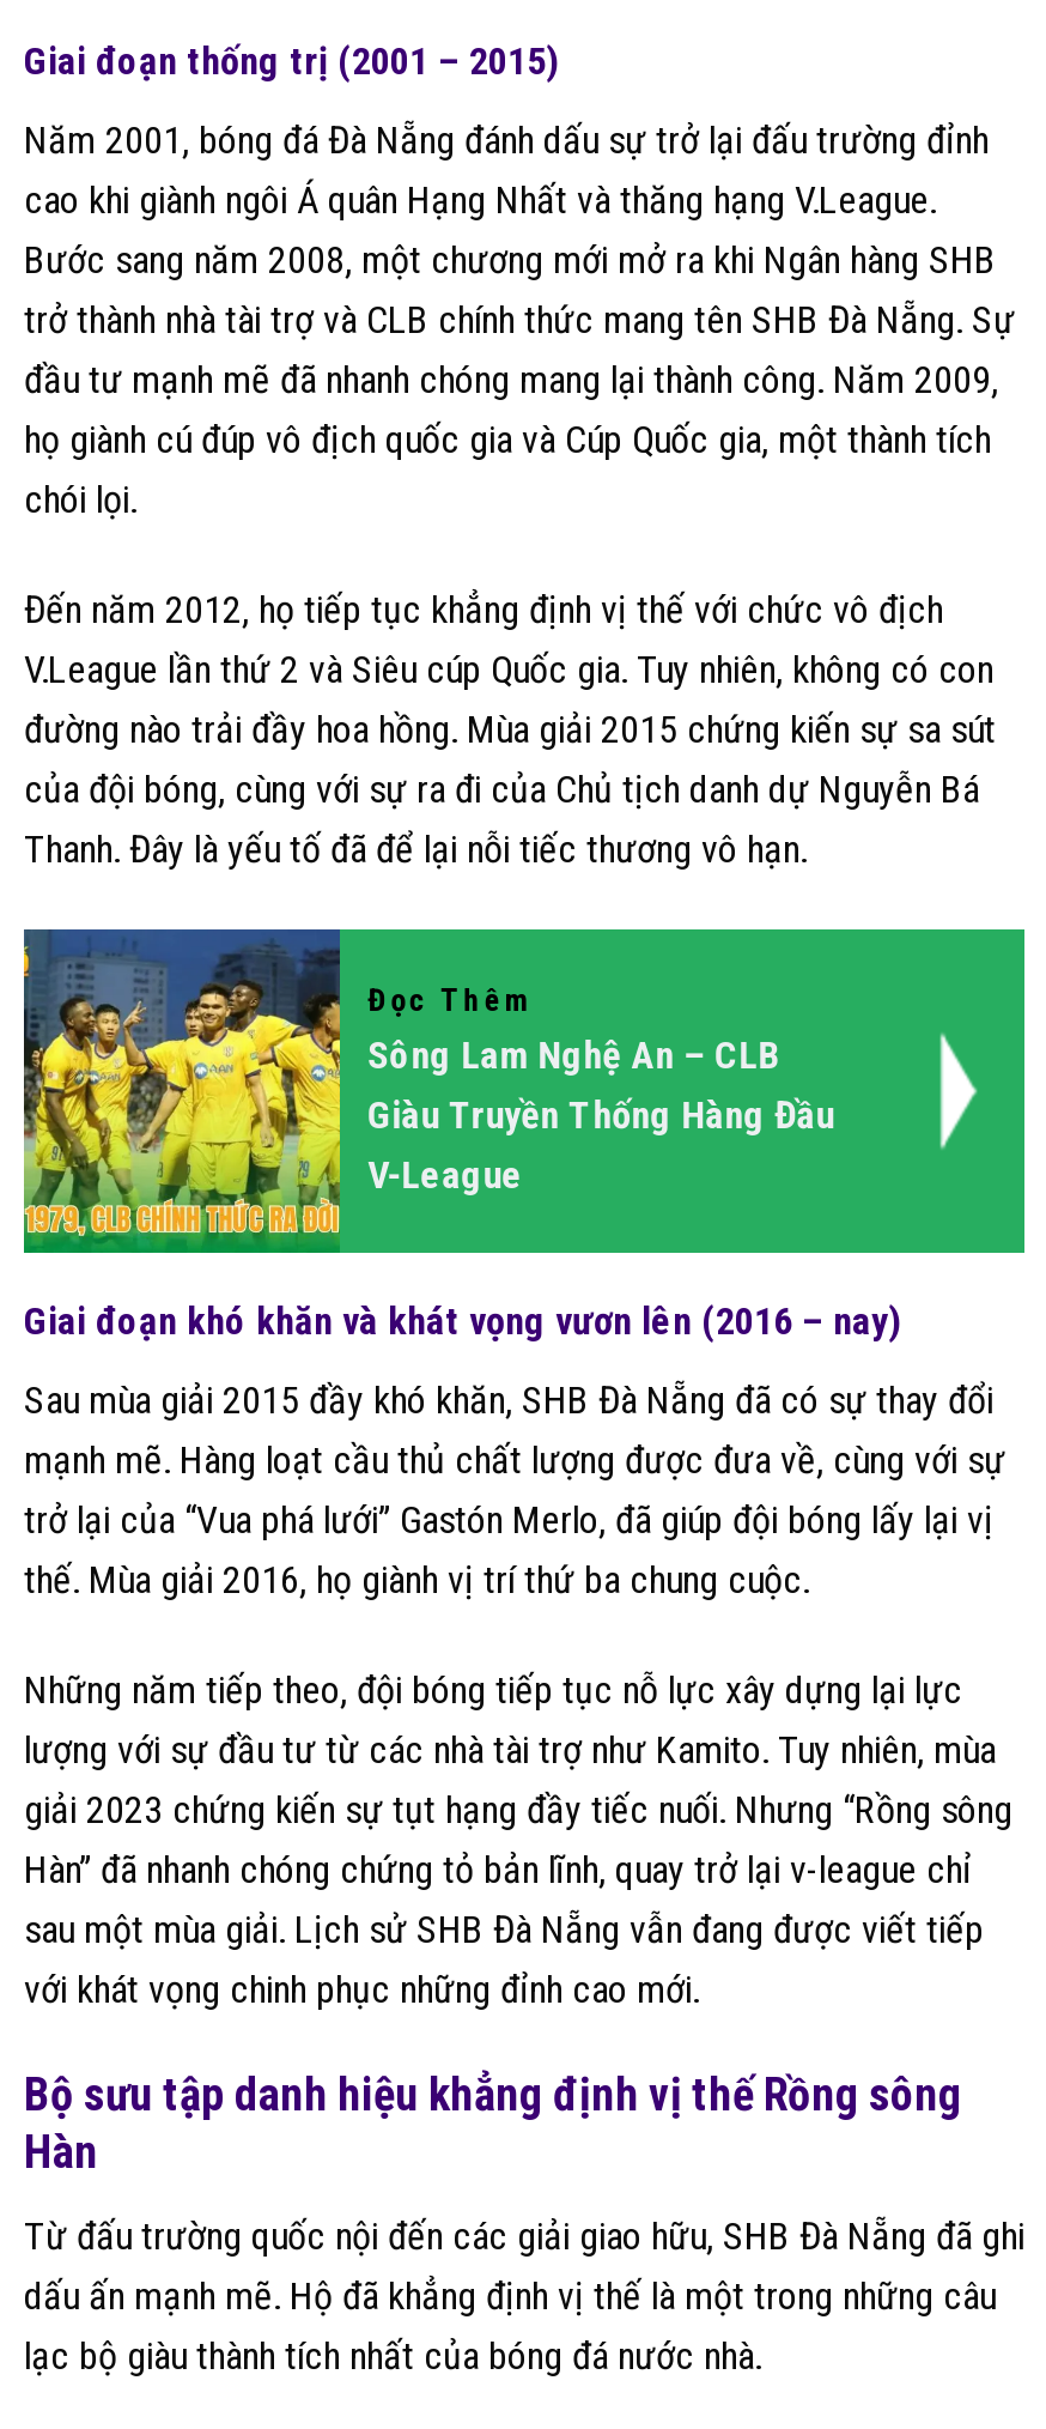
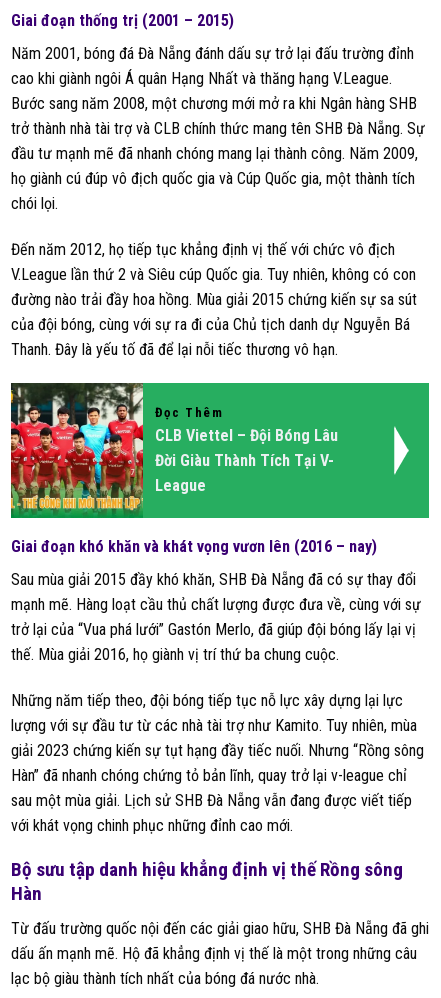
[22,927,834,1238] [image] | Sông Lam Nghệ An – CLB | Giàu Truyền Thống Hàng Đầu | V-League -> [10,382,338,513] [image] | CLB Viettel – Đội Bóng Lâu | Đời Giàu Thành Tích Tại V- | League

